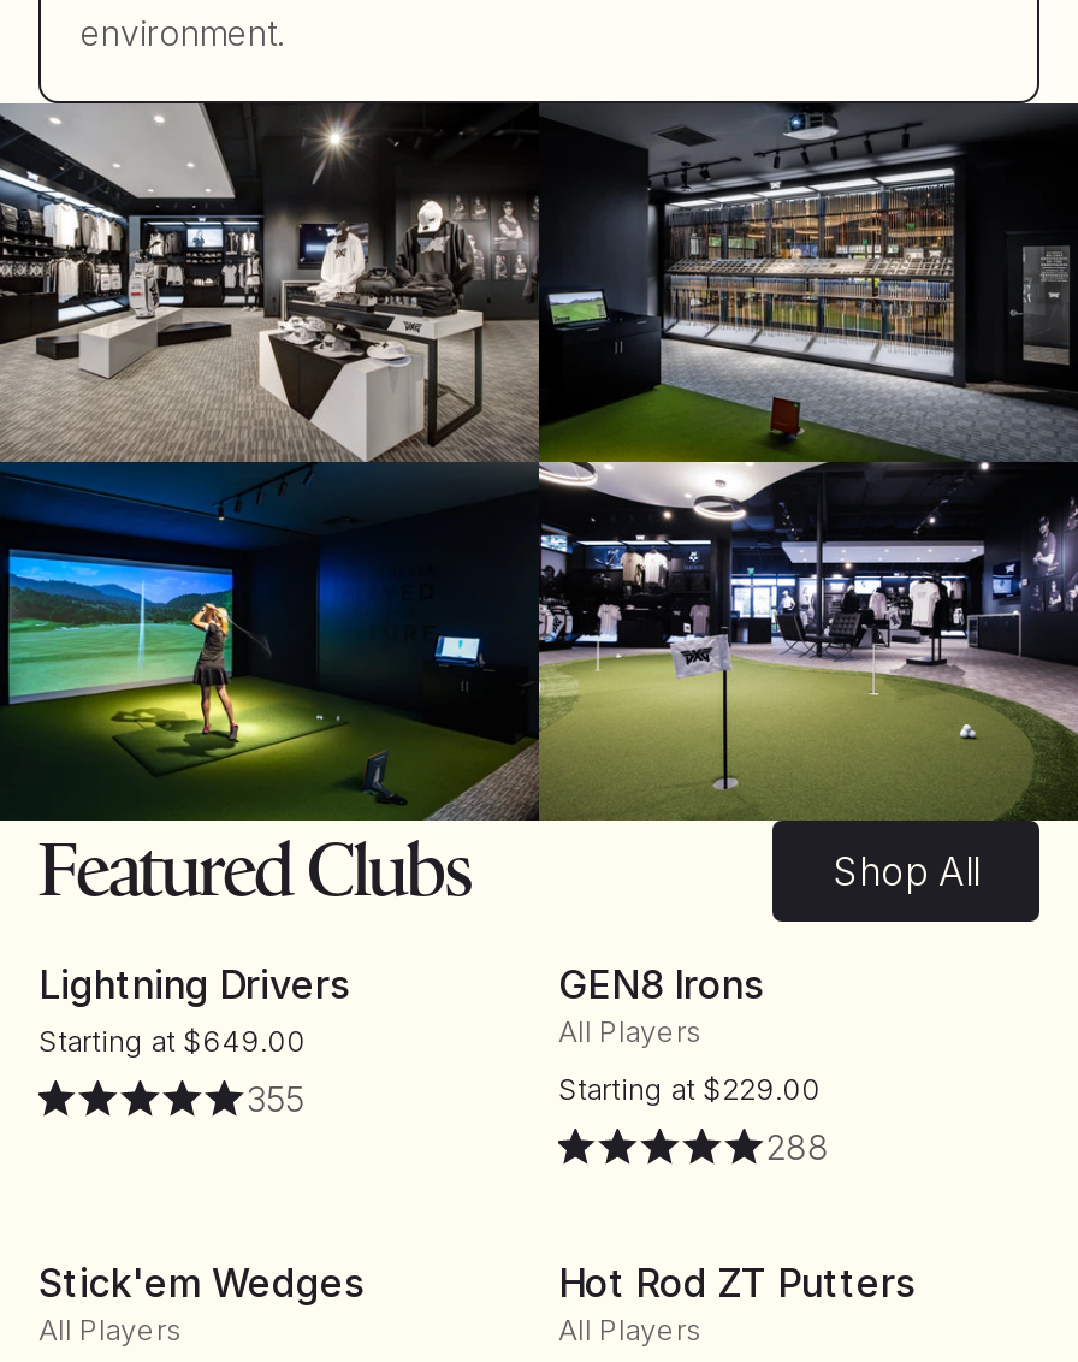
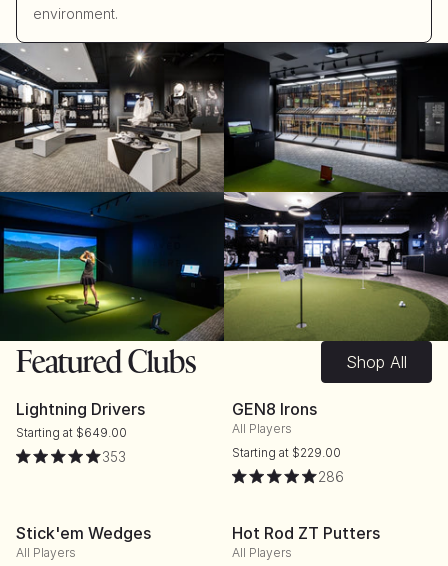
[246,1079,304,1120] 355 -> [102,448,126,465] 353
[766,1127,829,1168] 288 -> [318,468,344,485] 286

